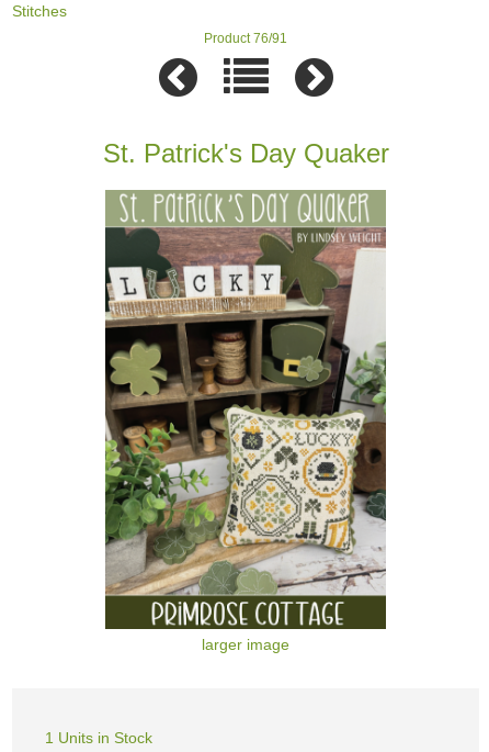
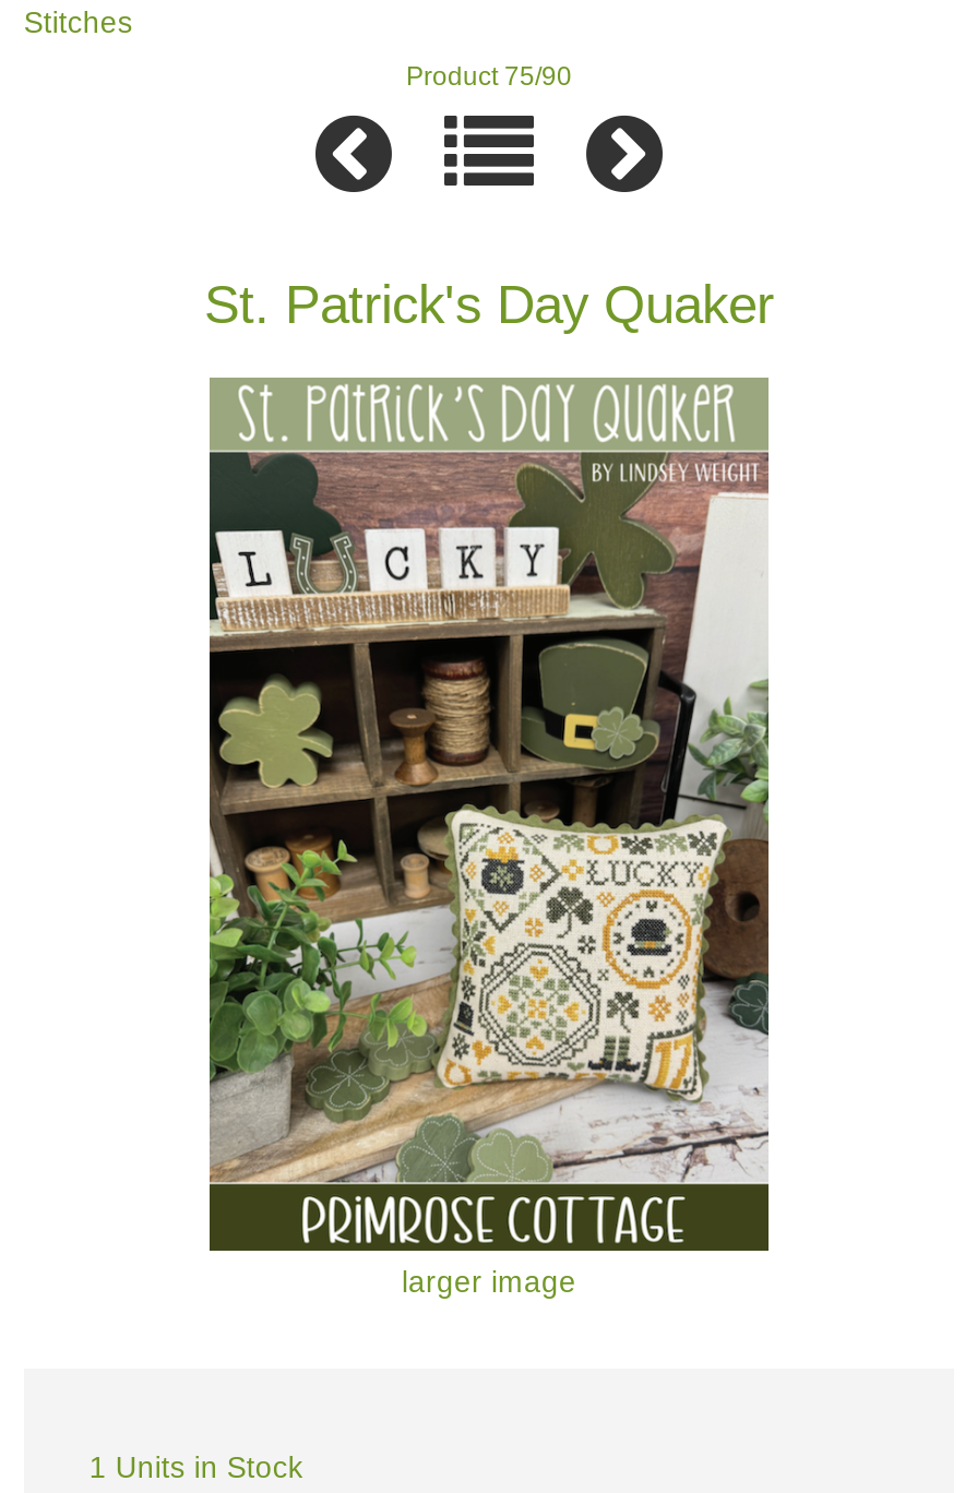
[204,31,287,46] Product 76/91 -> [406,61,572,91] Product 75/90

